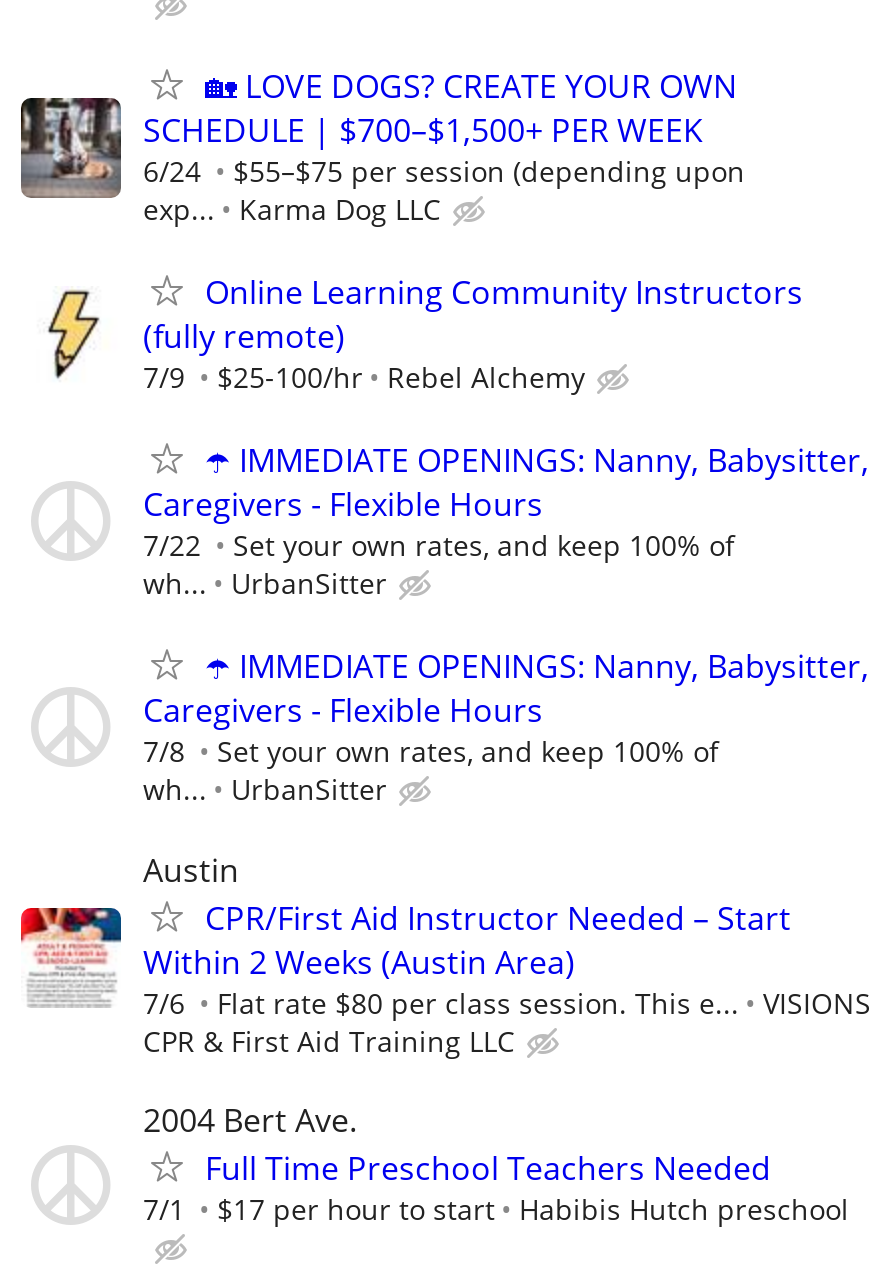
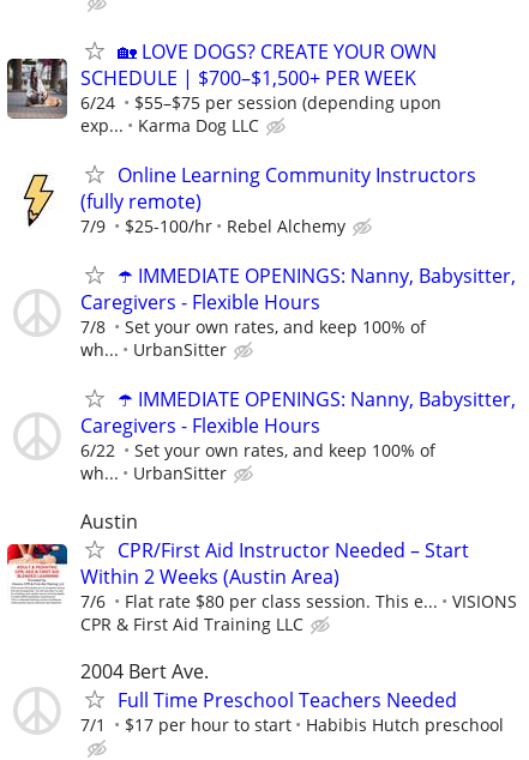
[143,526,735,564] 7/22 Set your own rates, and keep 100% of -> [80,316,426,338] 7/8 Set your own rates, and keep 100% of
[143,733,719,771] 7/8 Set your own rates, and keep 100% of -> [80,439,435,462] 6/22 Set your own rates, and keep 100% of

